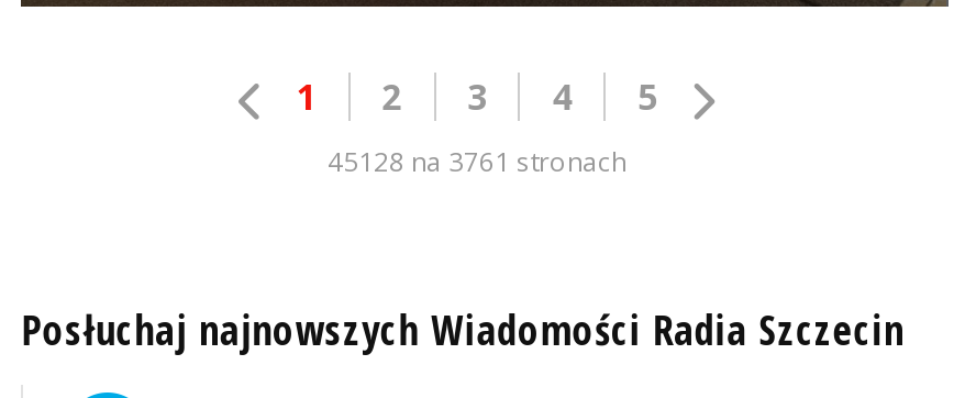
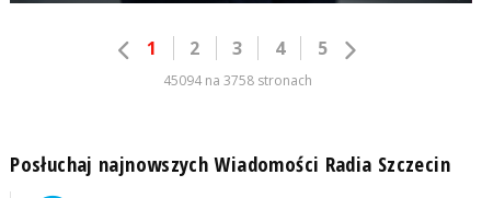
[328,142,626,180] 45128 na 3761 stronach -> [163,71,312,89] 45094 na 3758 stronach

